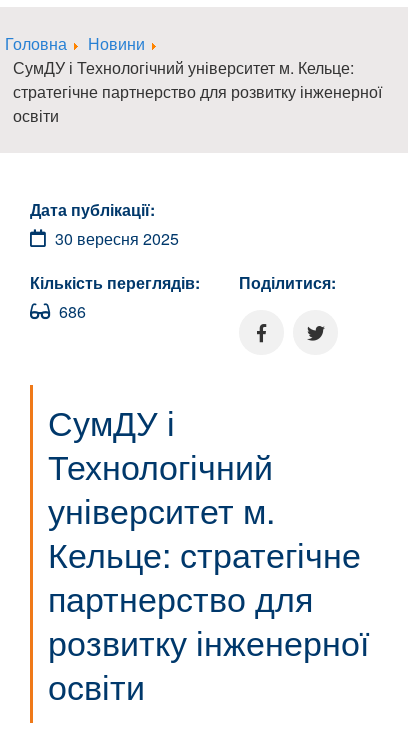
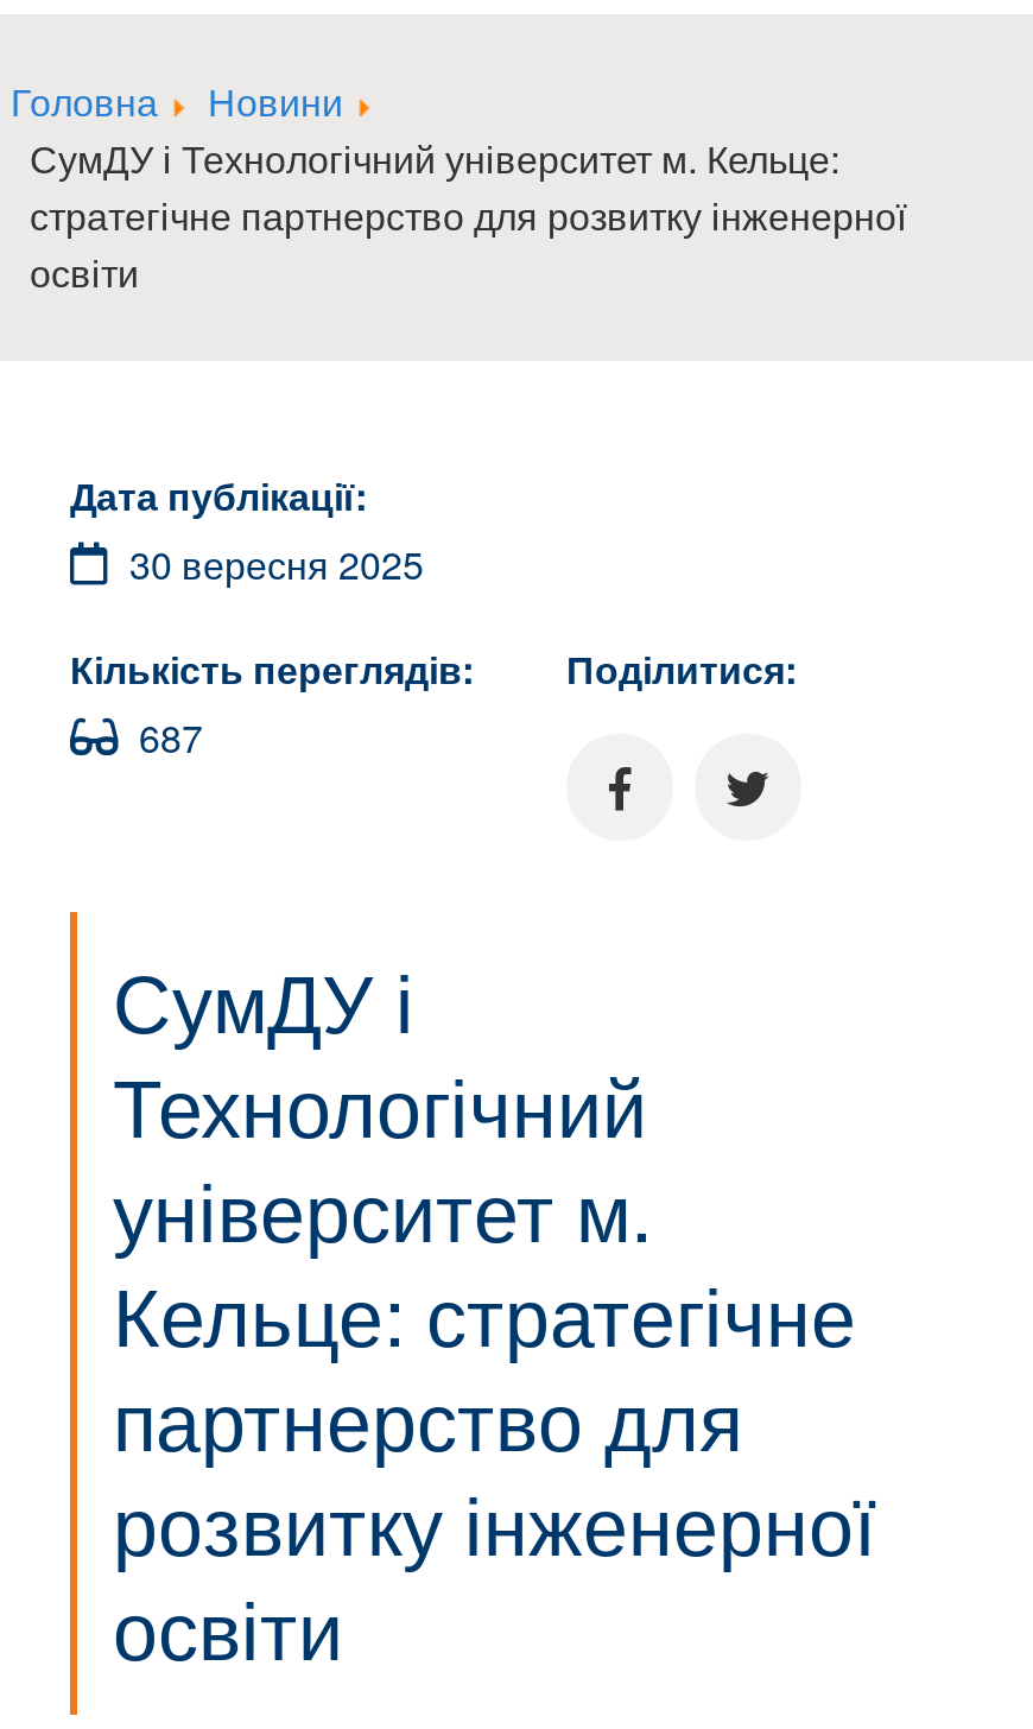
[55,300,86,323] 686 -> [129,710,203,765] 687

